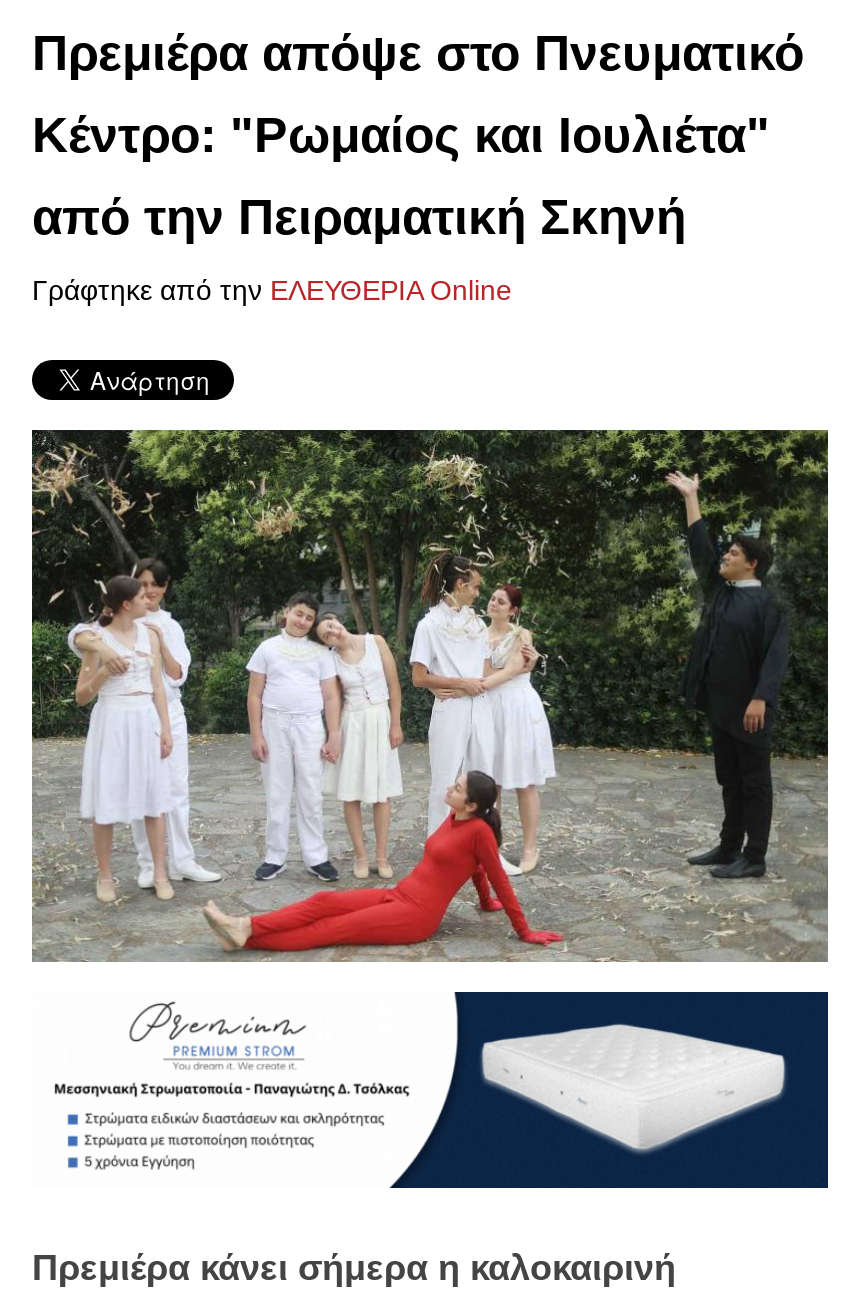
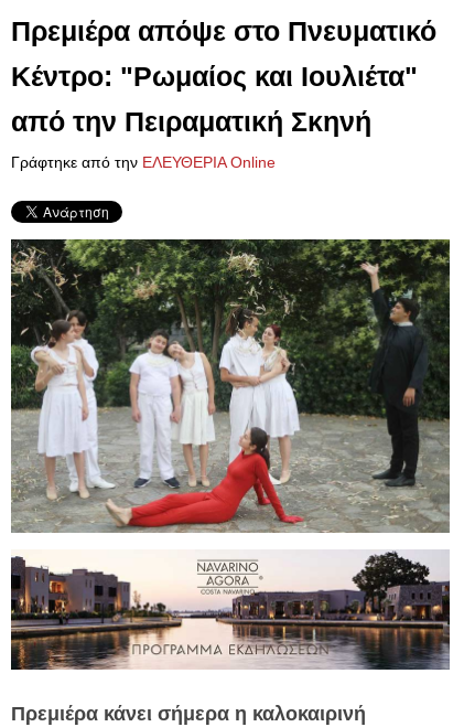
[32,990,830,1190] [image] -> [10,549,451,671] [image]

